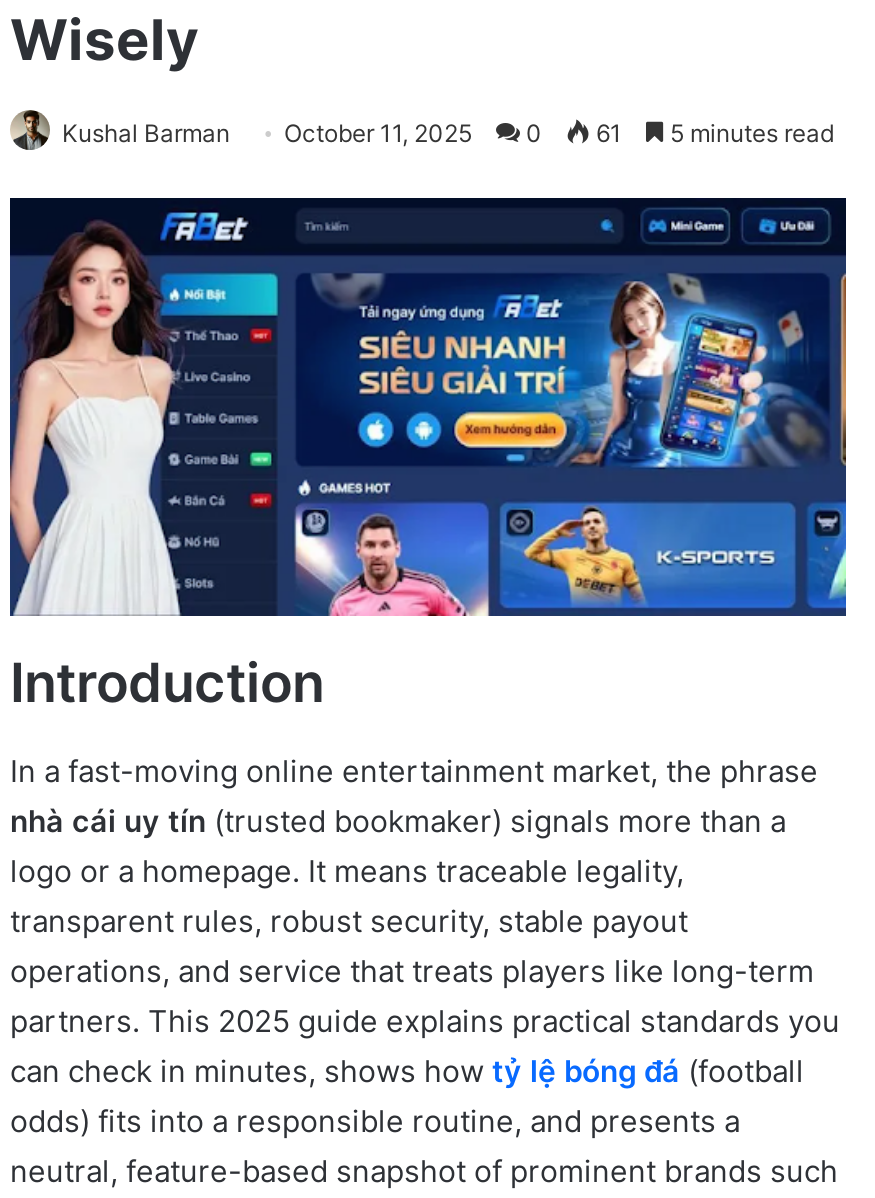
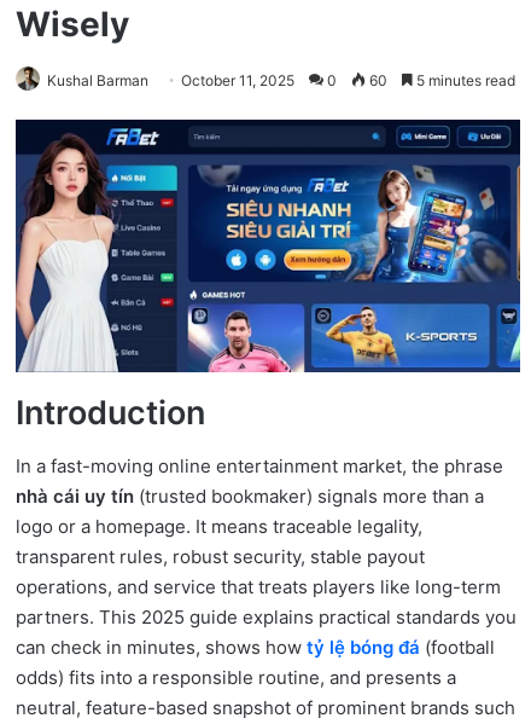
[62,118,834,148] Kushal Barman October 11, 2025 0 61 5 minutes read -> [47,71,515,89] Kushal Barman October 11, 2025 0 60 5 minutes read

